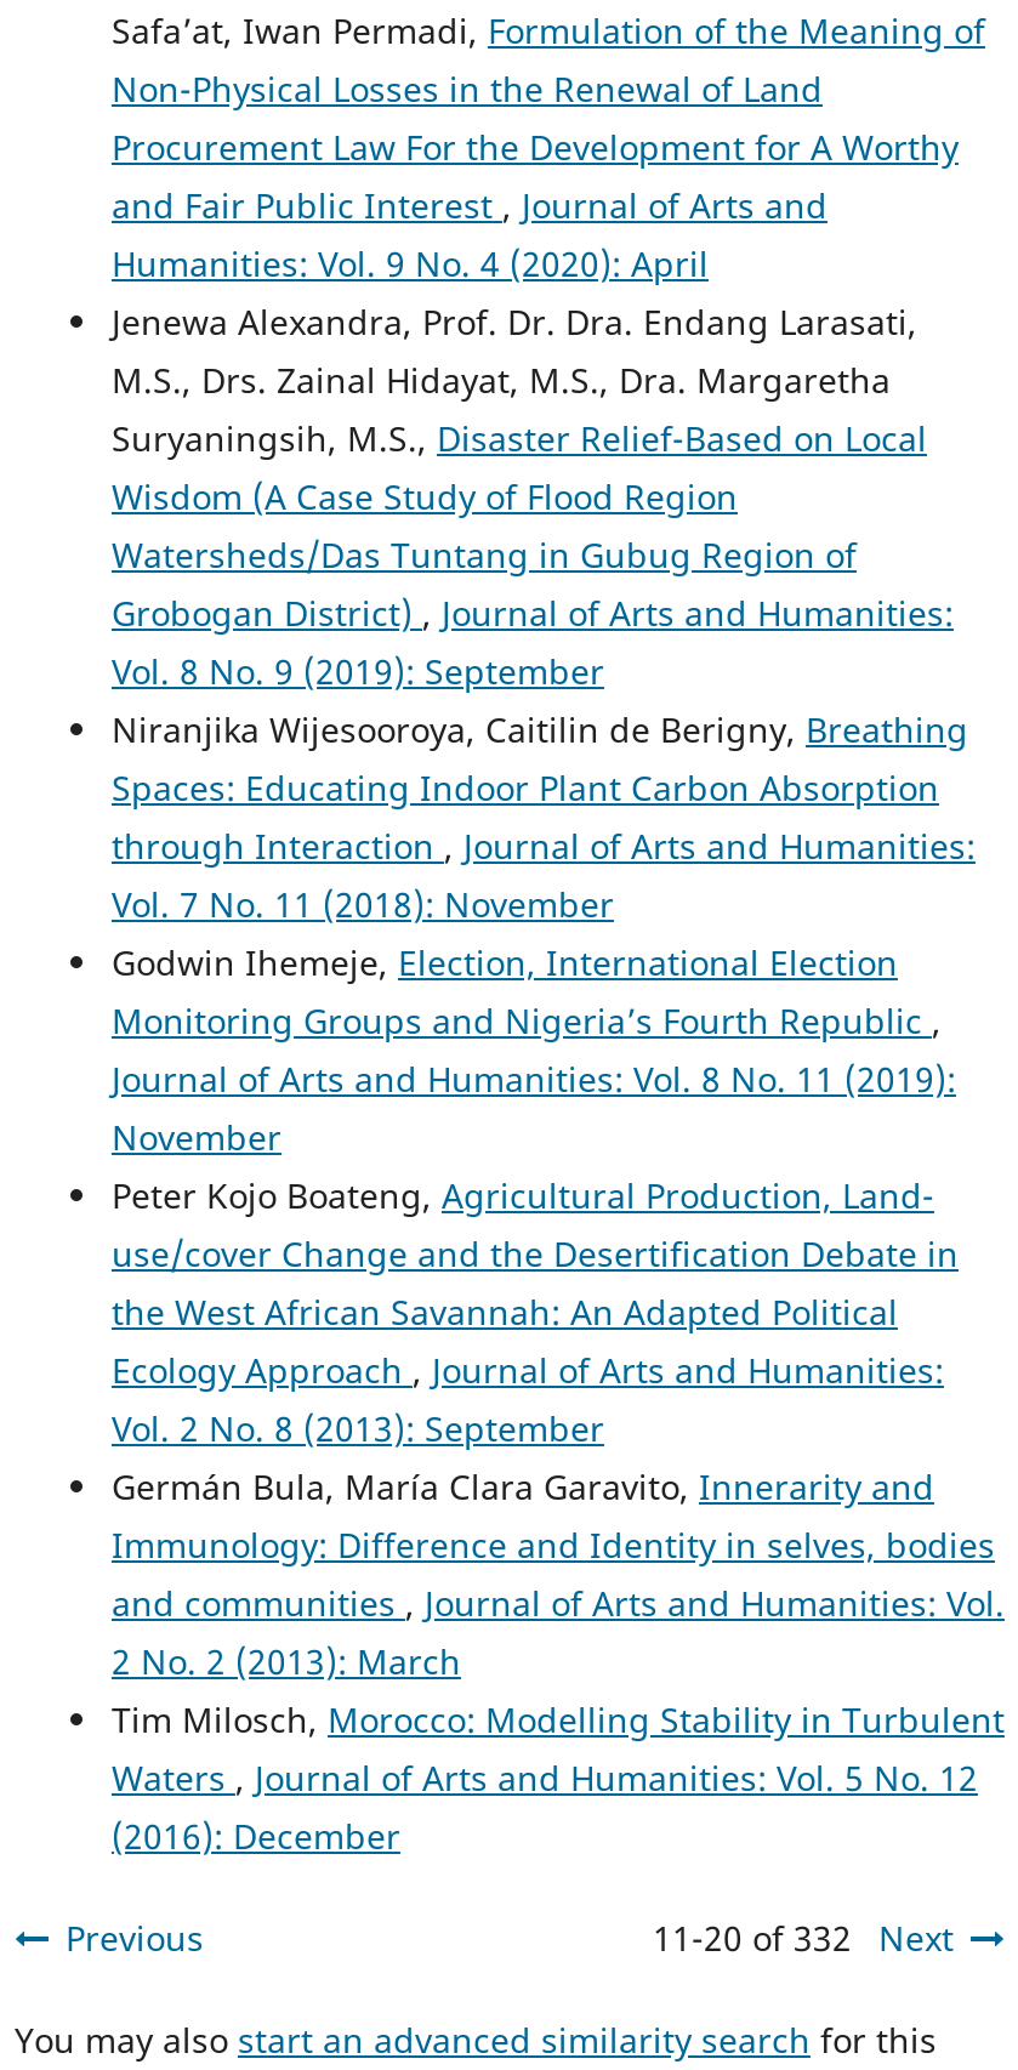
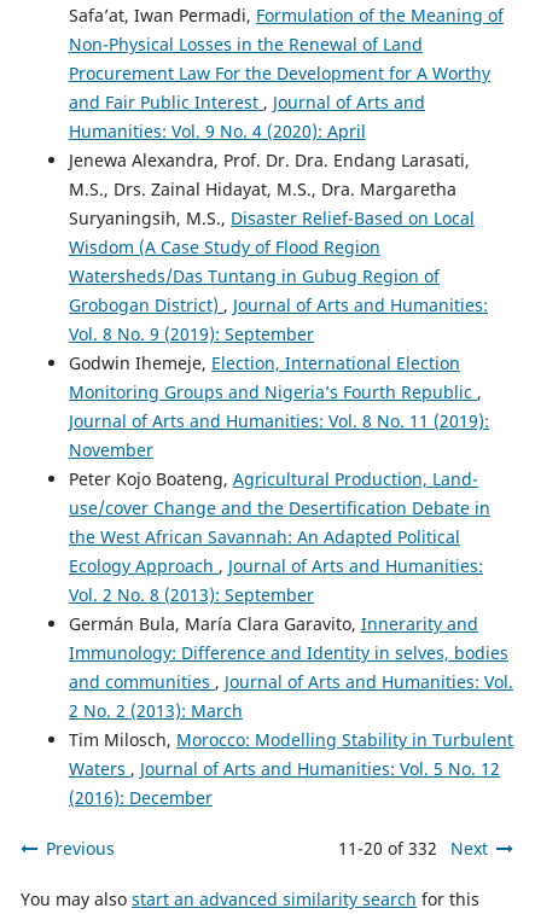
[112,706,976,927] Niranjika Wijesooroya, Caitilin de Berigny, Breathing | Spaces: Educating Indoor Plant Carbon Absorption | through Interaction, Journal of Arts and Humanities: | Vol. 7 No. 11 (2018): November -> none

